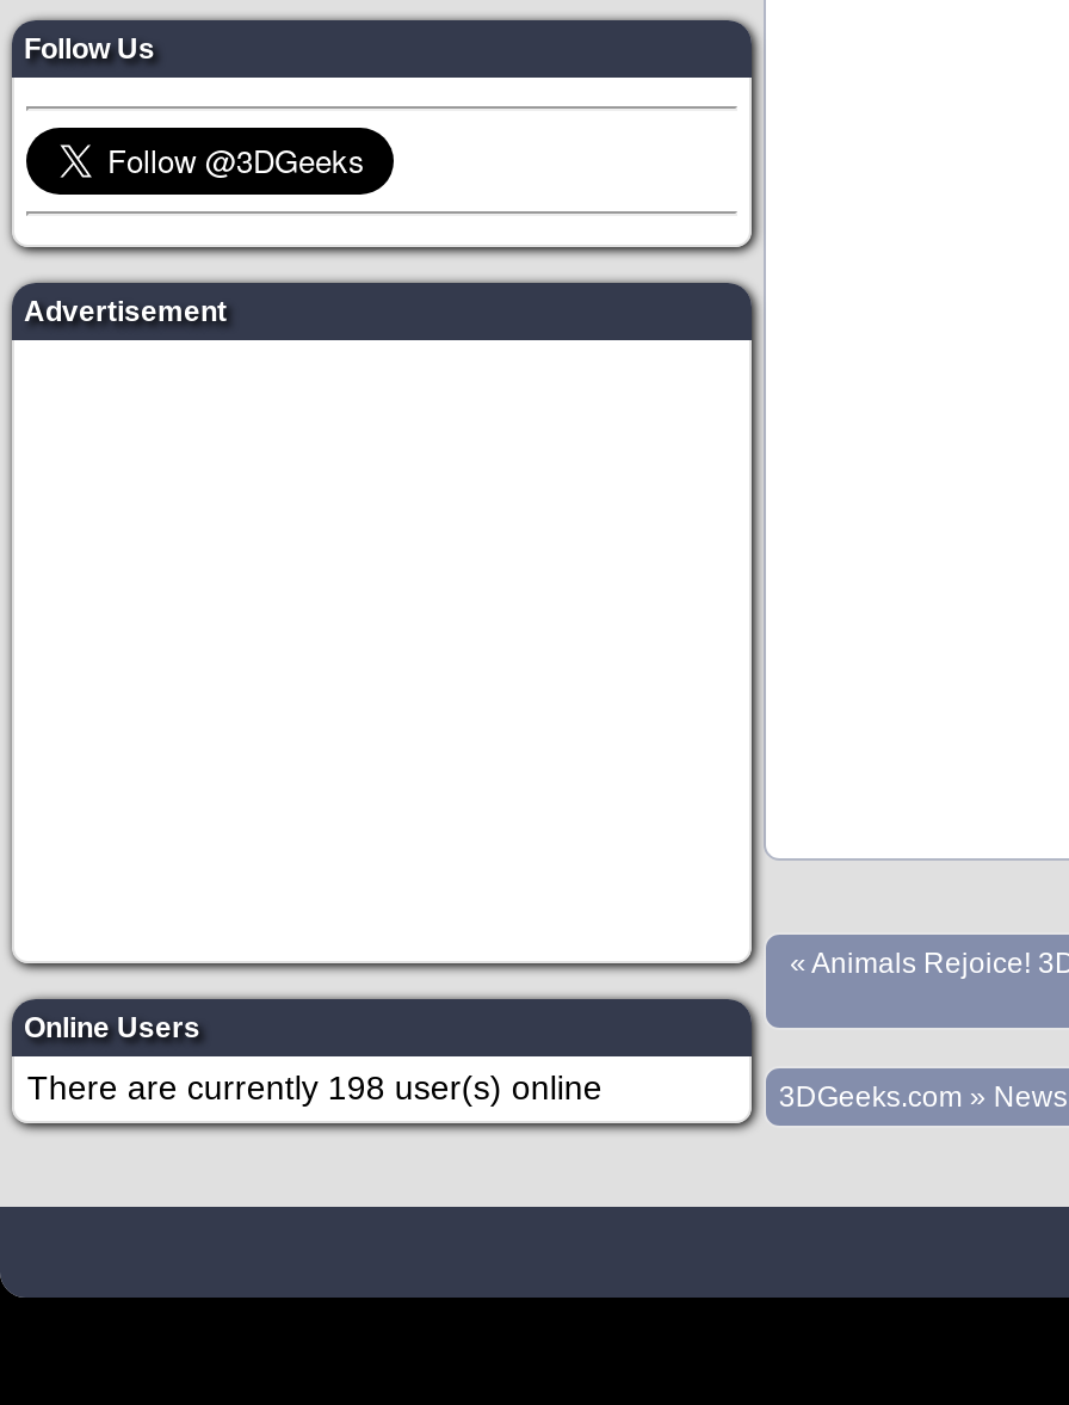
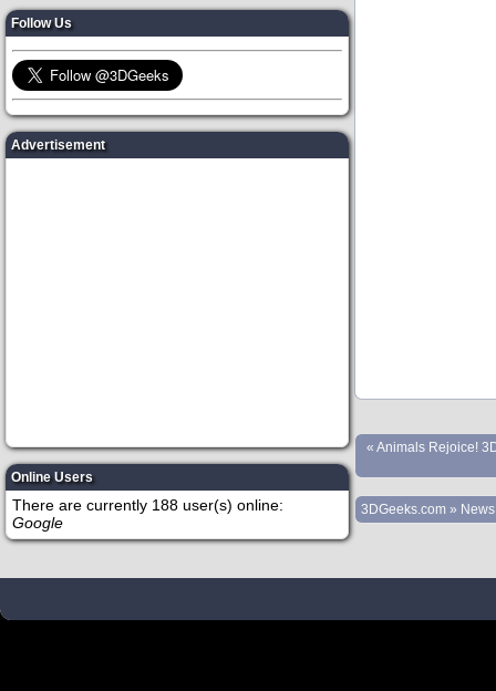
[27,1069,602,1107] There are currently 198 user(s) online -> [13,496,284,532] There are currently 188 user(s) online: | Google

